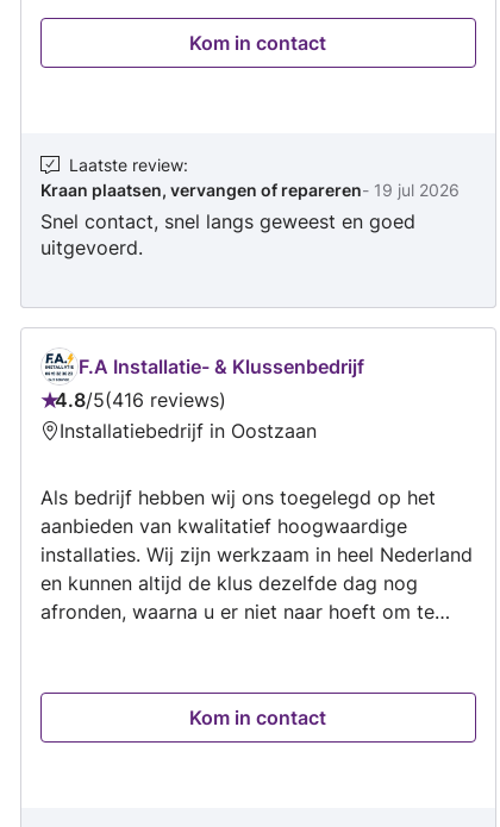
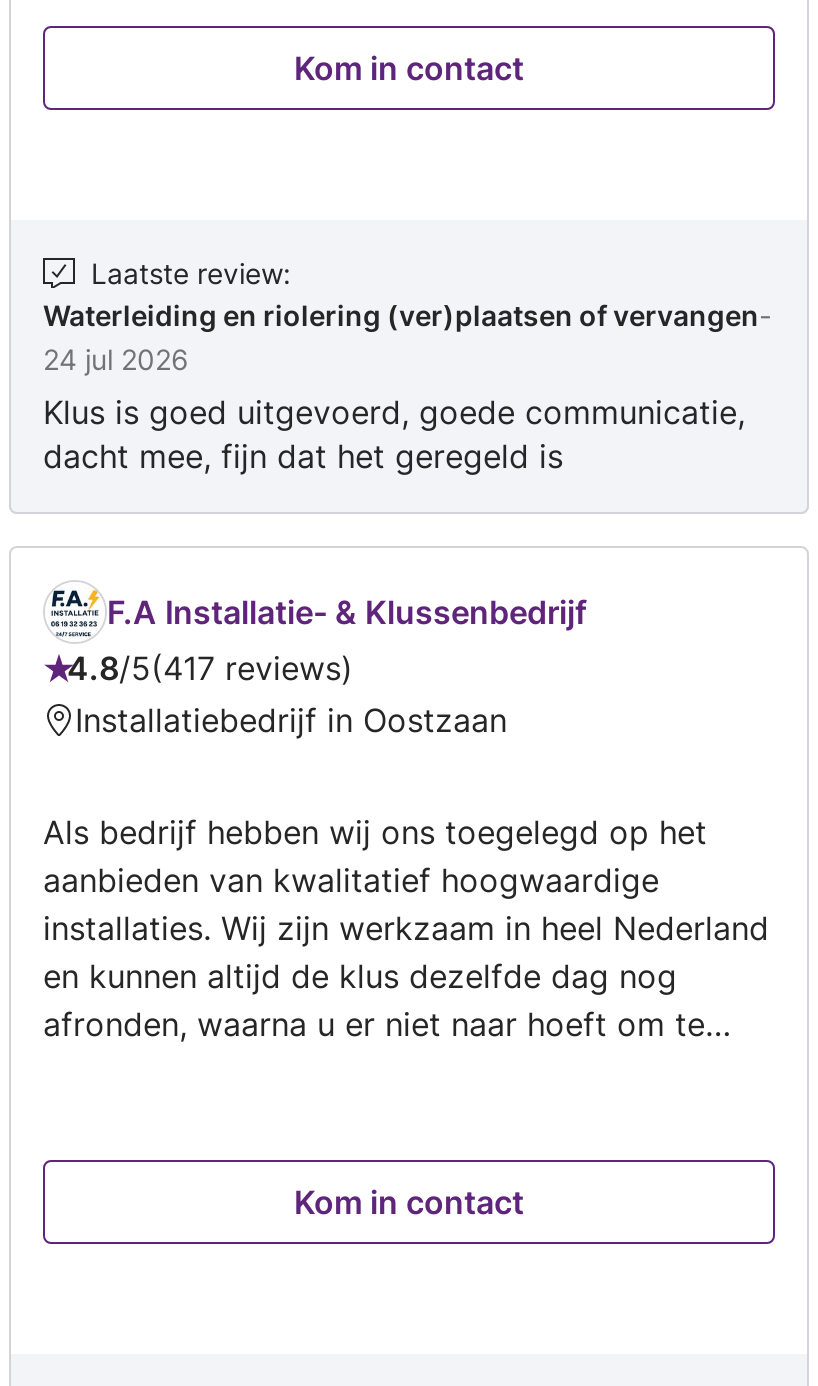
[40,180,460,260] Kraan plaatsen, vervangen of repareren- 19 jul 2026 | Snel contact, snel langs geweest en goed | uitgevoerd. -> [43,299,771,477] Waterleiding en riolering (ver)plaatsen of vervangen- | 24 jul 2026 | Klus is goed uitgevoerd, goede communicatie, | dacht mee, fijn dat het geregeld is
[55,388,219,412] 4.8/5 416 reviews -> [67,648,341,688] 4.8/5 417 reviews

